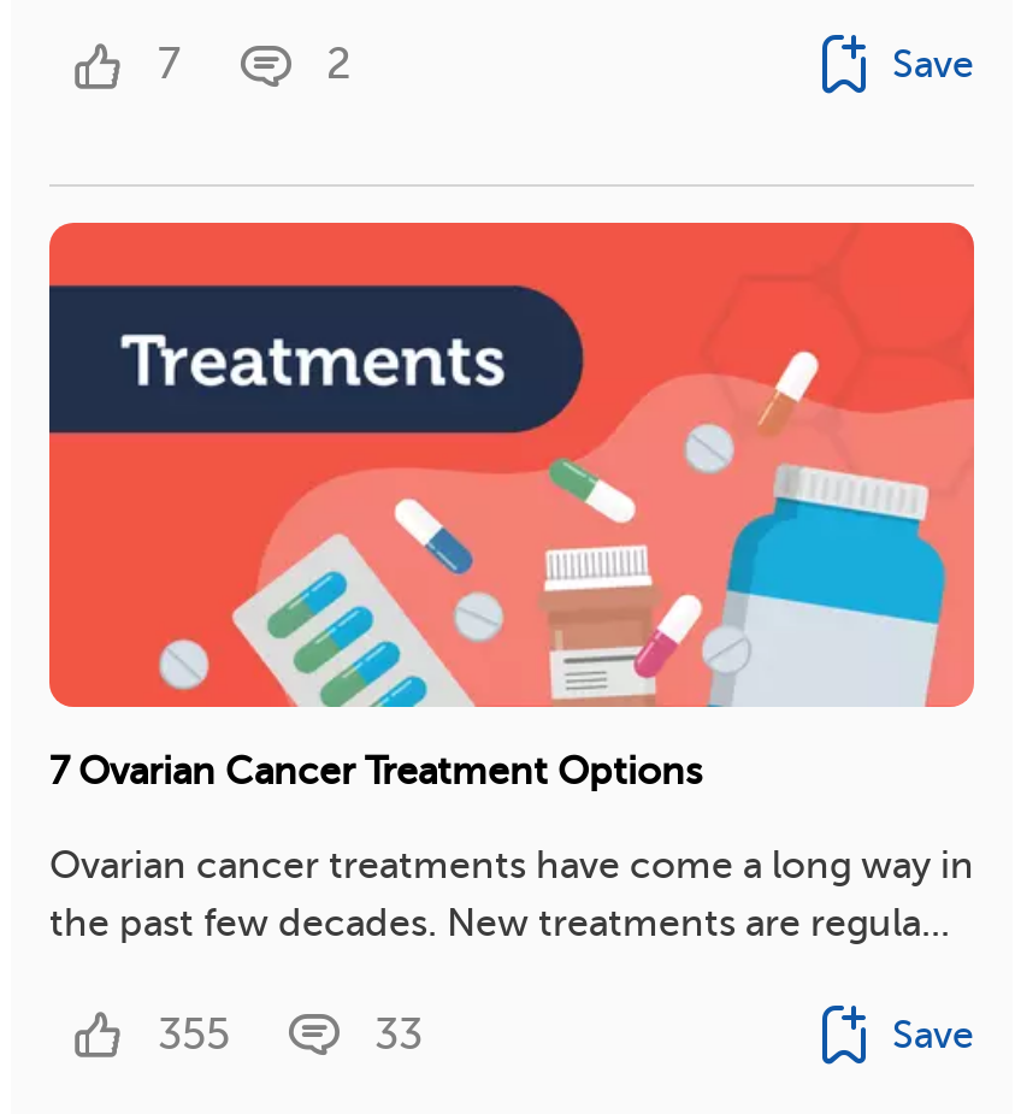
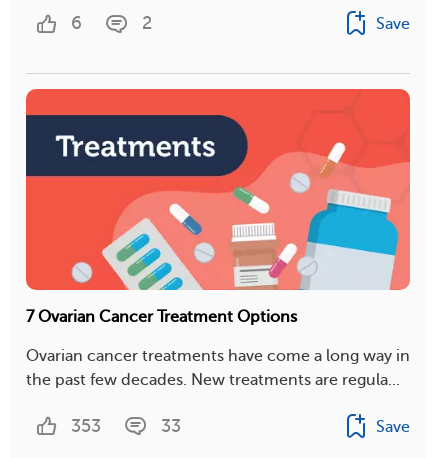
[158,40,182,88] 7 -> [71,13,82,33] 6
[158,1010,230,1058] 355 -> [71,416,101,436] 353

